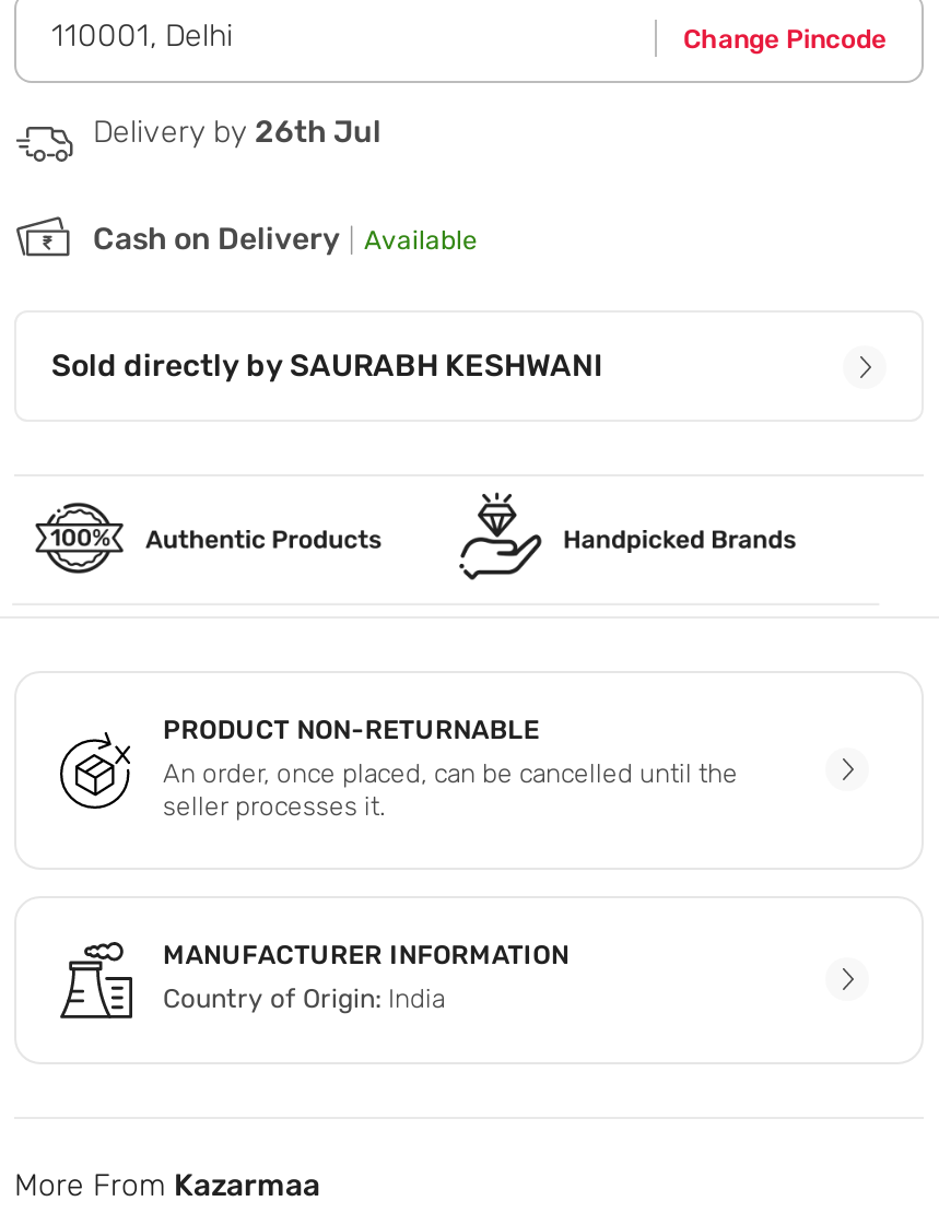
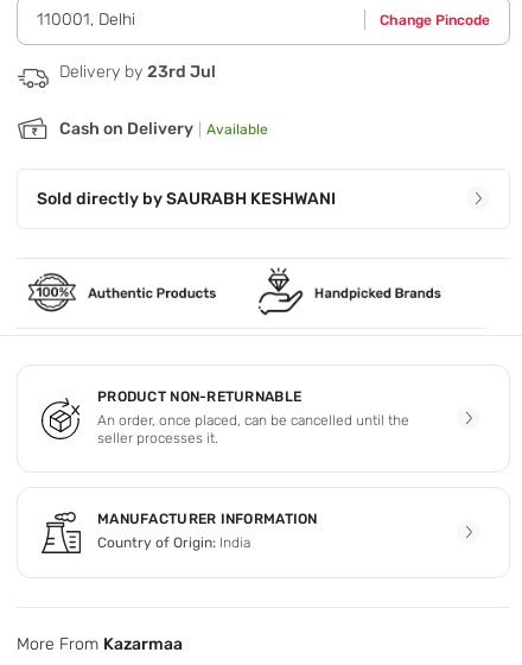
[93,113,382,151] Delivery by 26th Jul -> [59,62,216,82] Delivery by 23rd Jul

